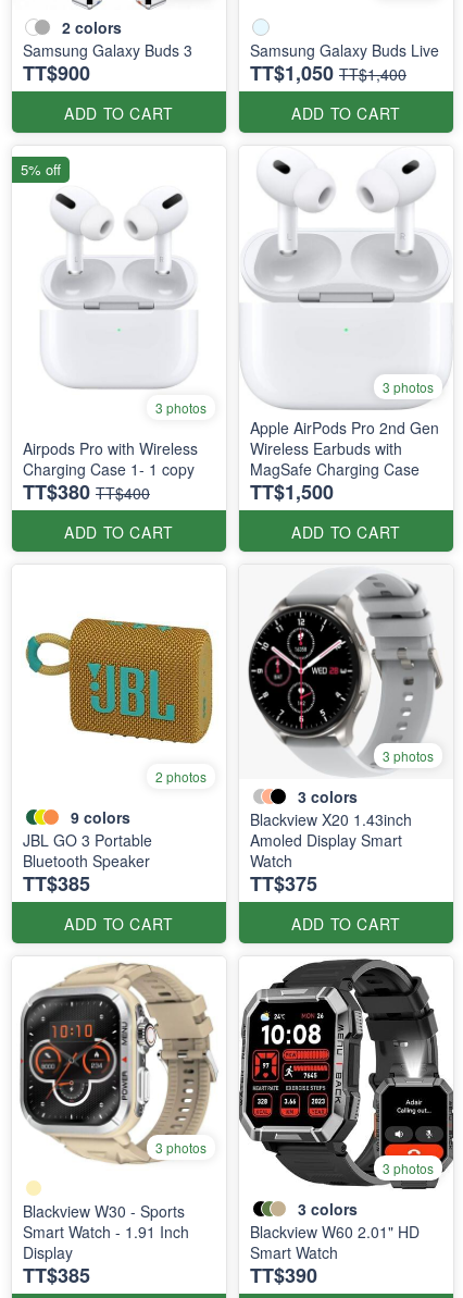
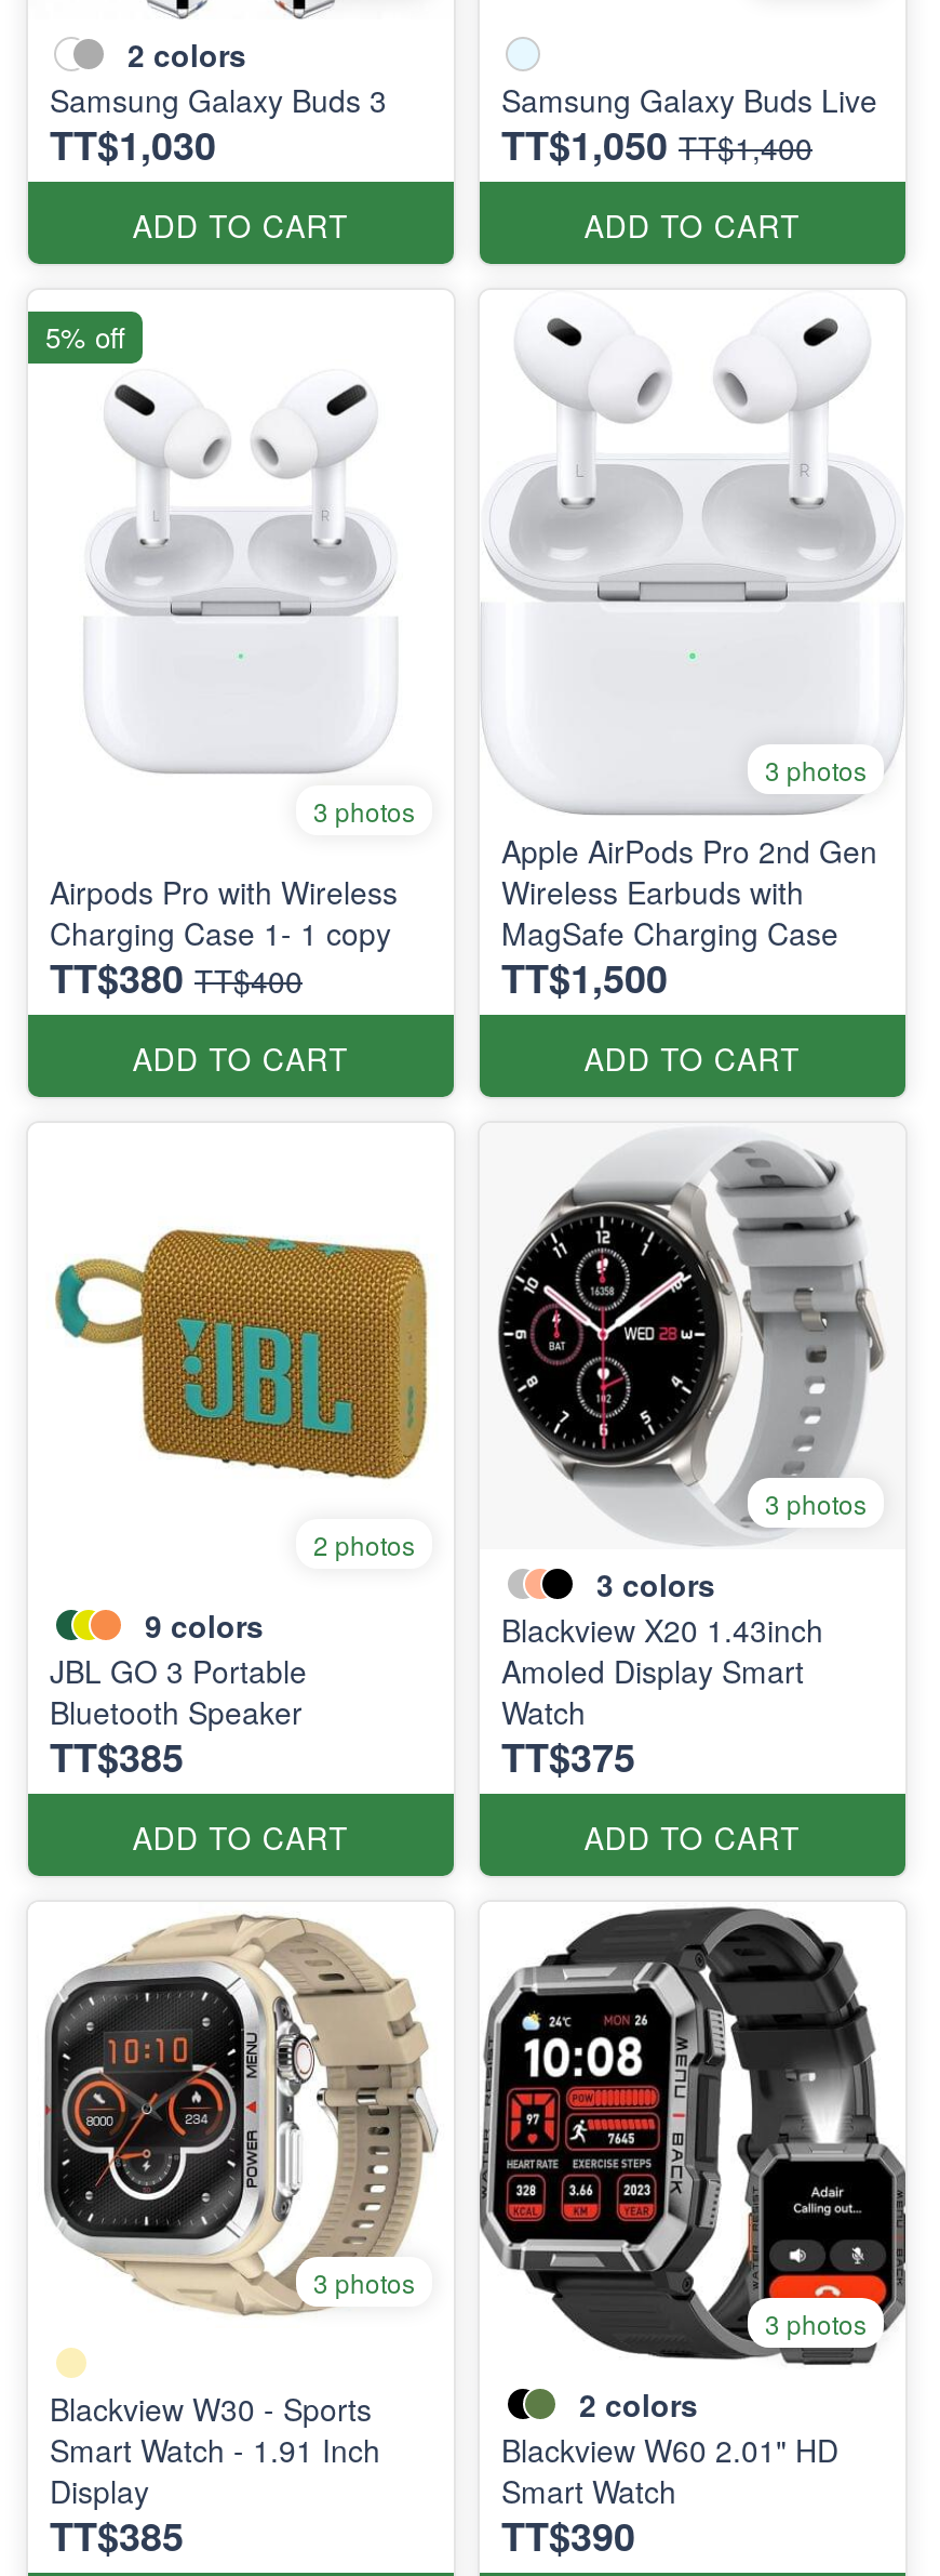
[23,58,90,87] TT$900 -> [50,116,216,172] TT$1,030
[298,1198,358,1220] 3 colors -> [579,2383,698,2426] 2 colors

